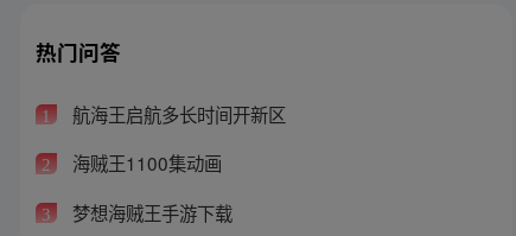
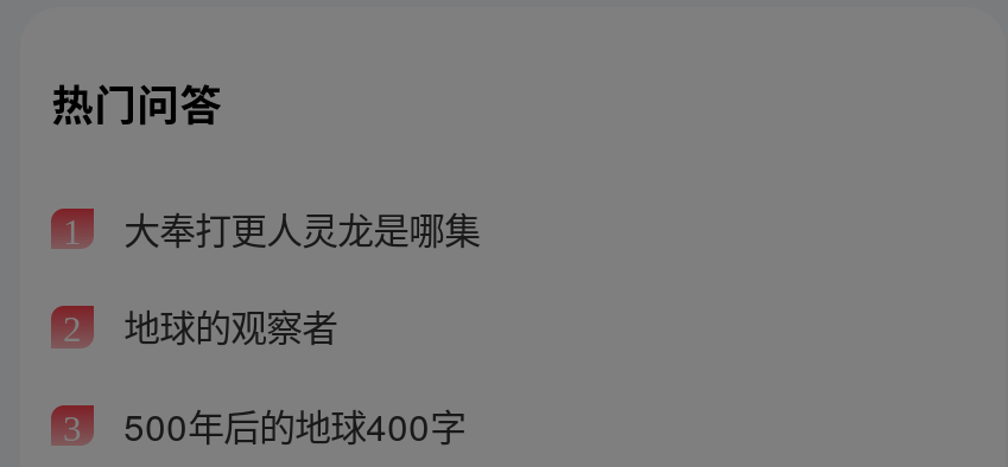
[67,100,285,127] 航海王启航多长时间开新区 -> [114,201,480,253] 大奉打更人灵龙是哪集
[67,150,221,176] 海贼王1100集动画 -> [114,299,337,352] 地球的观察者
[67,199,232,225] 梦想海贼王手游下载 -> [114,398,466,450] 500年后的地球400字

